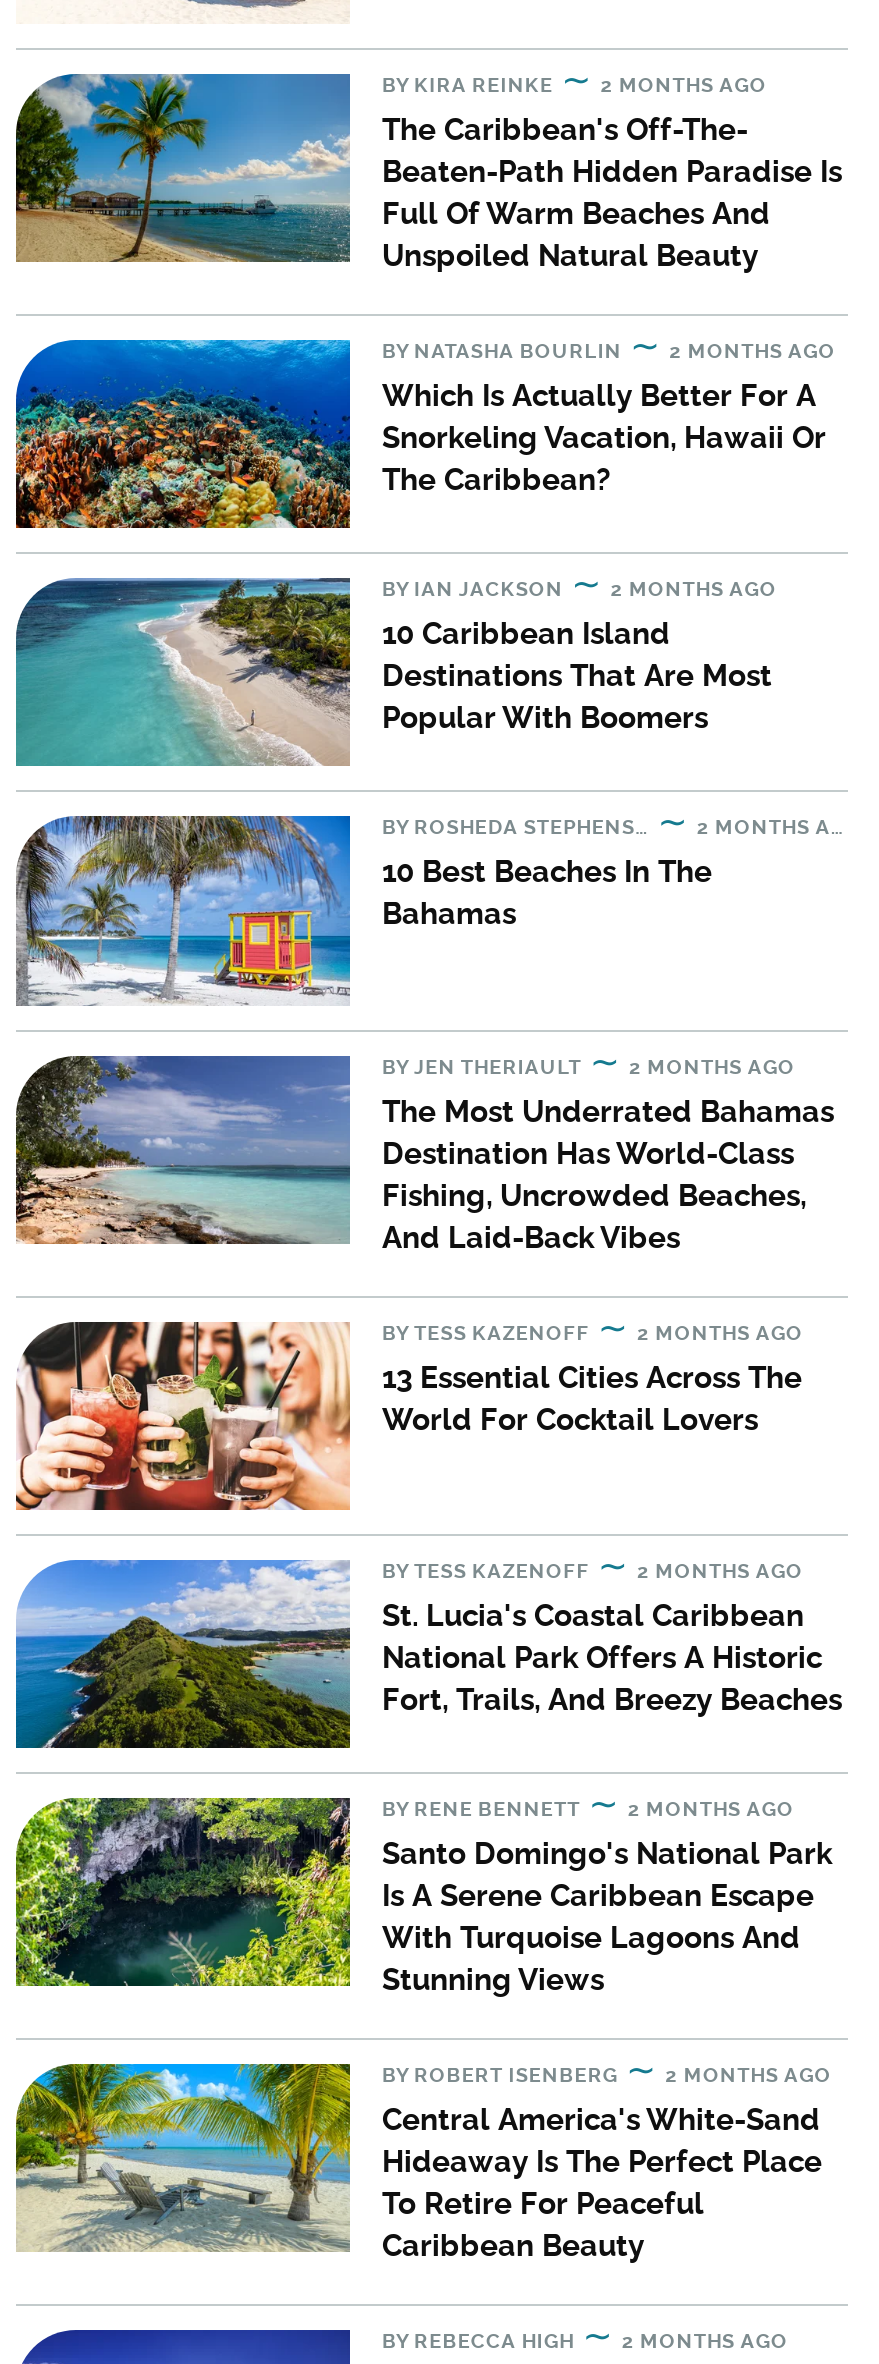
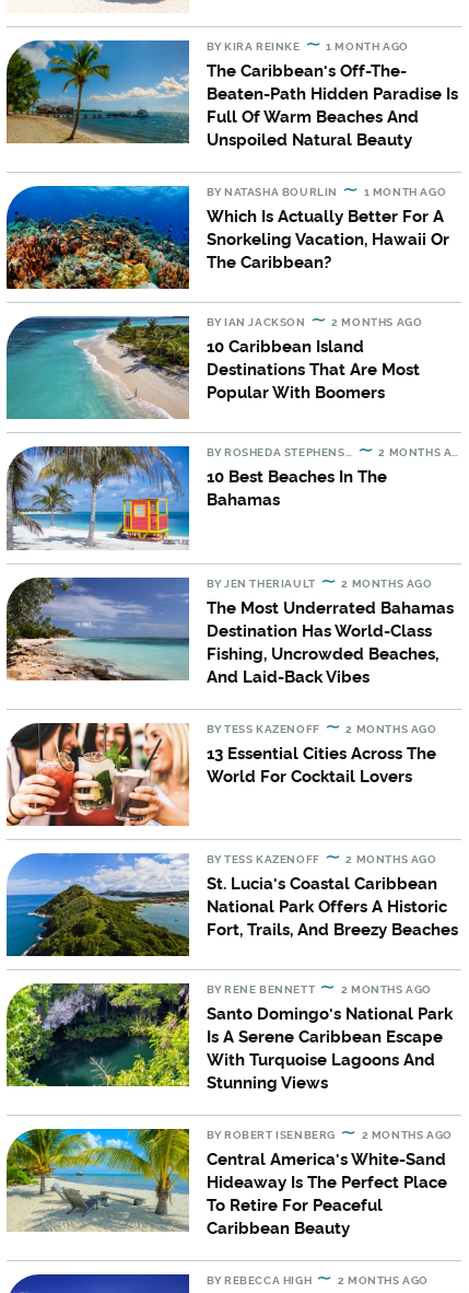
[600,75,767,97] 2 MONTHS AGO -> [326,41,409,53] 1 MONTH AGO
[669,341,836,363] 2 MONTHS AGO -> [364,186,446,198] 1 MONTH AGO

